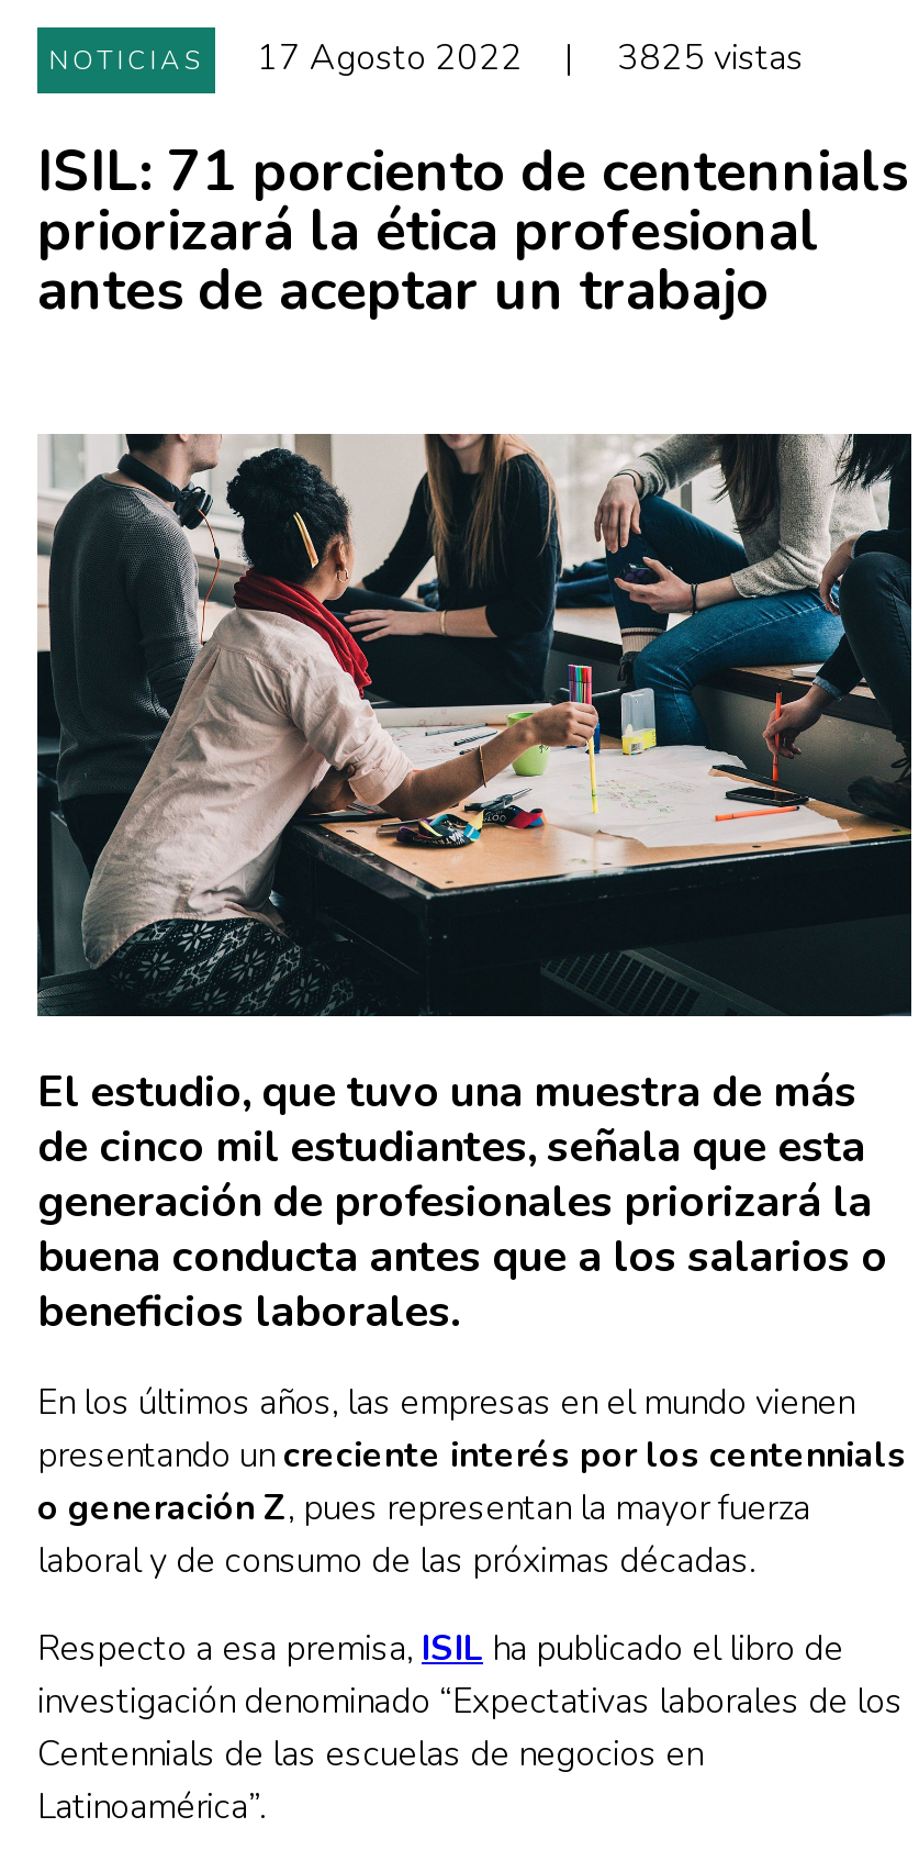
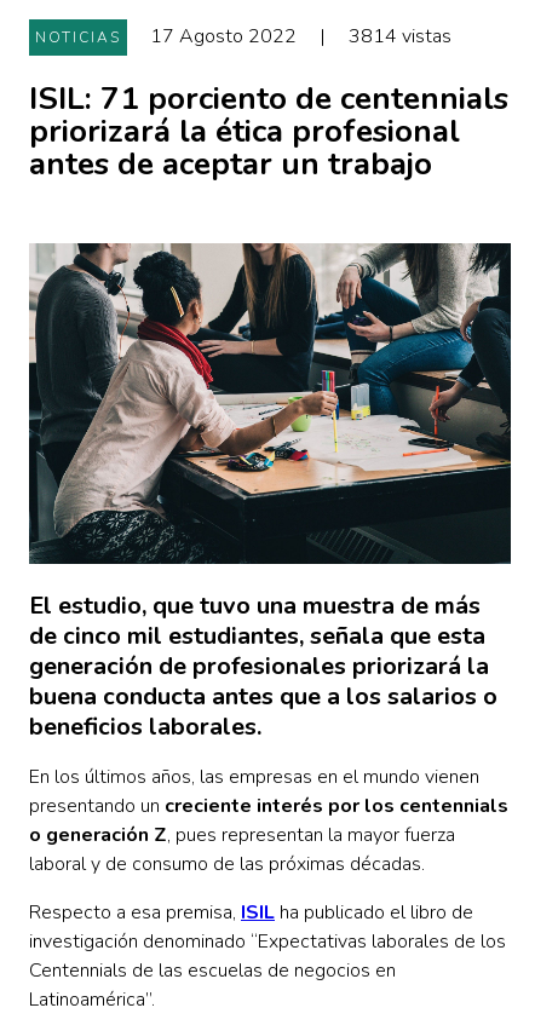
[608,34,804,82] 3825 vistas -> [344,23,451,50] 3814 vistas

